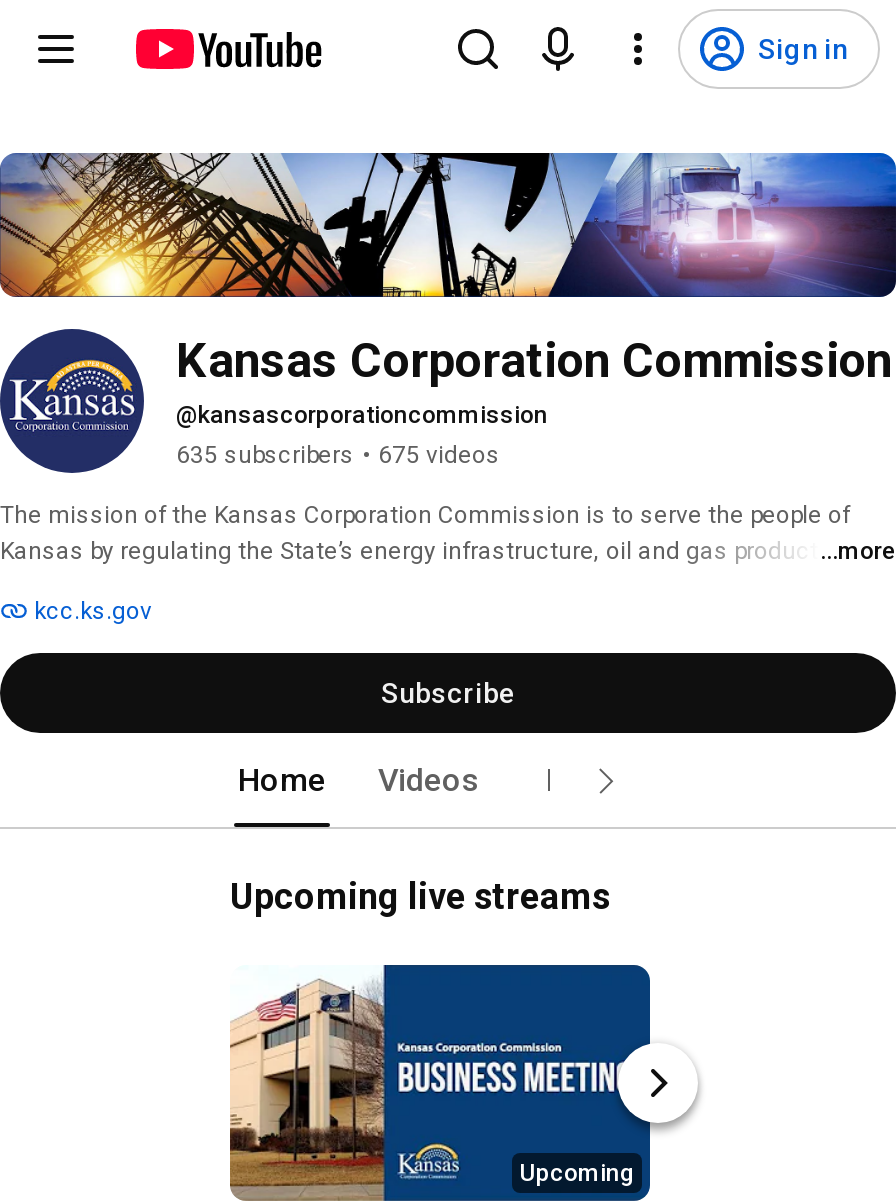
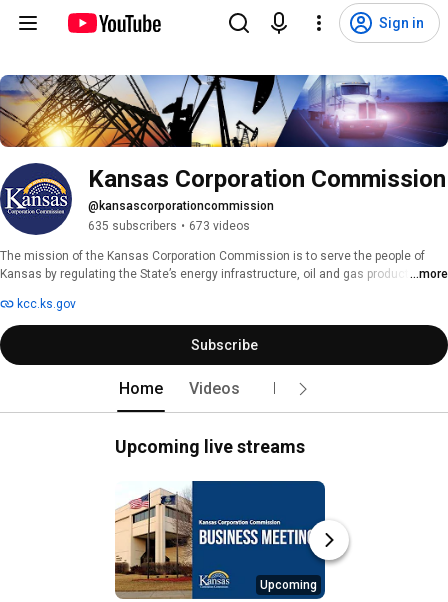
[176,441,500,469] 635 subscribers • 675 videos -> [88,219,250,233] 635 subscribers • 673 videos

